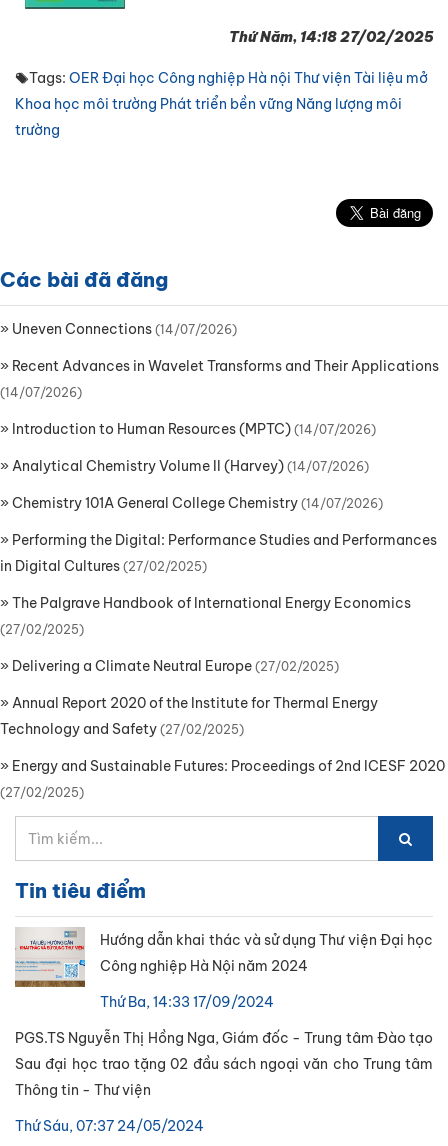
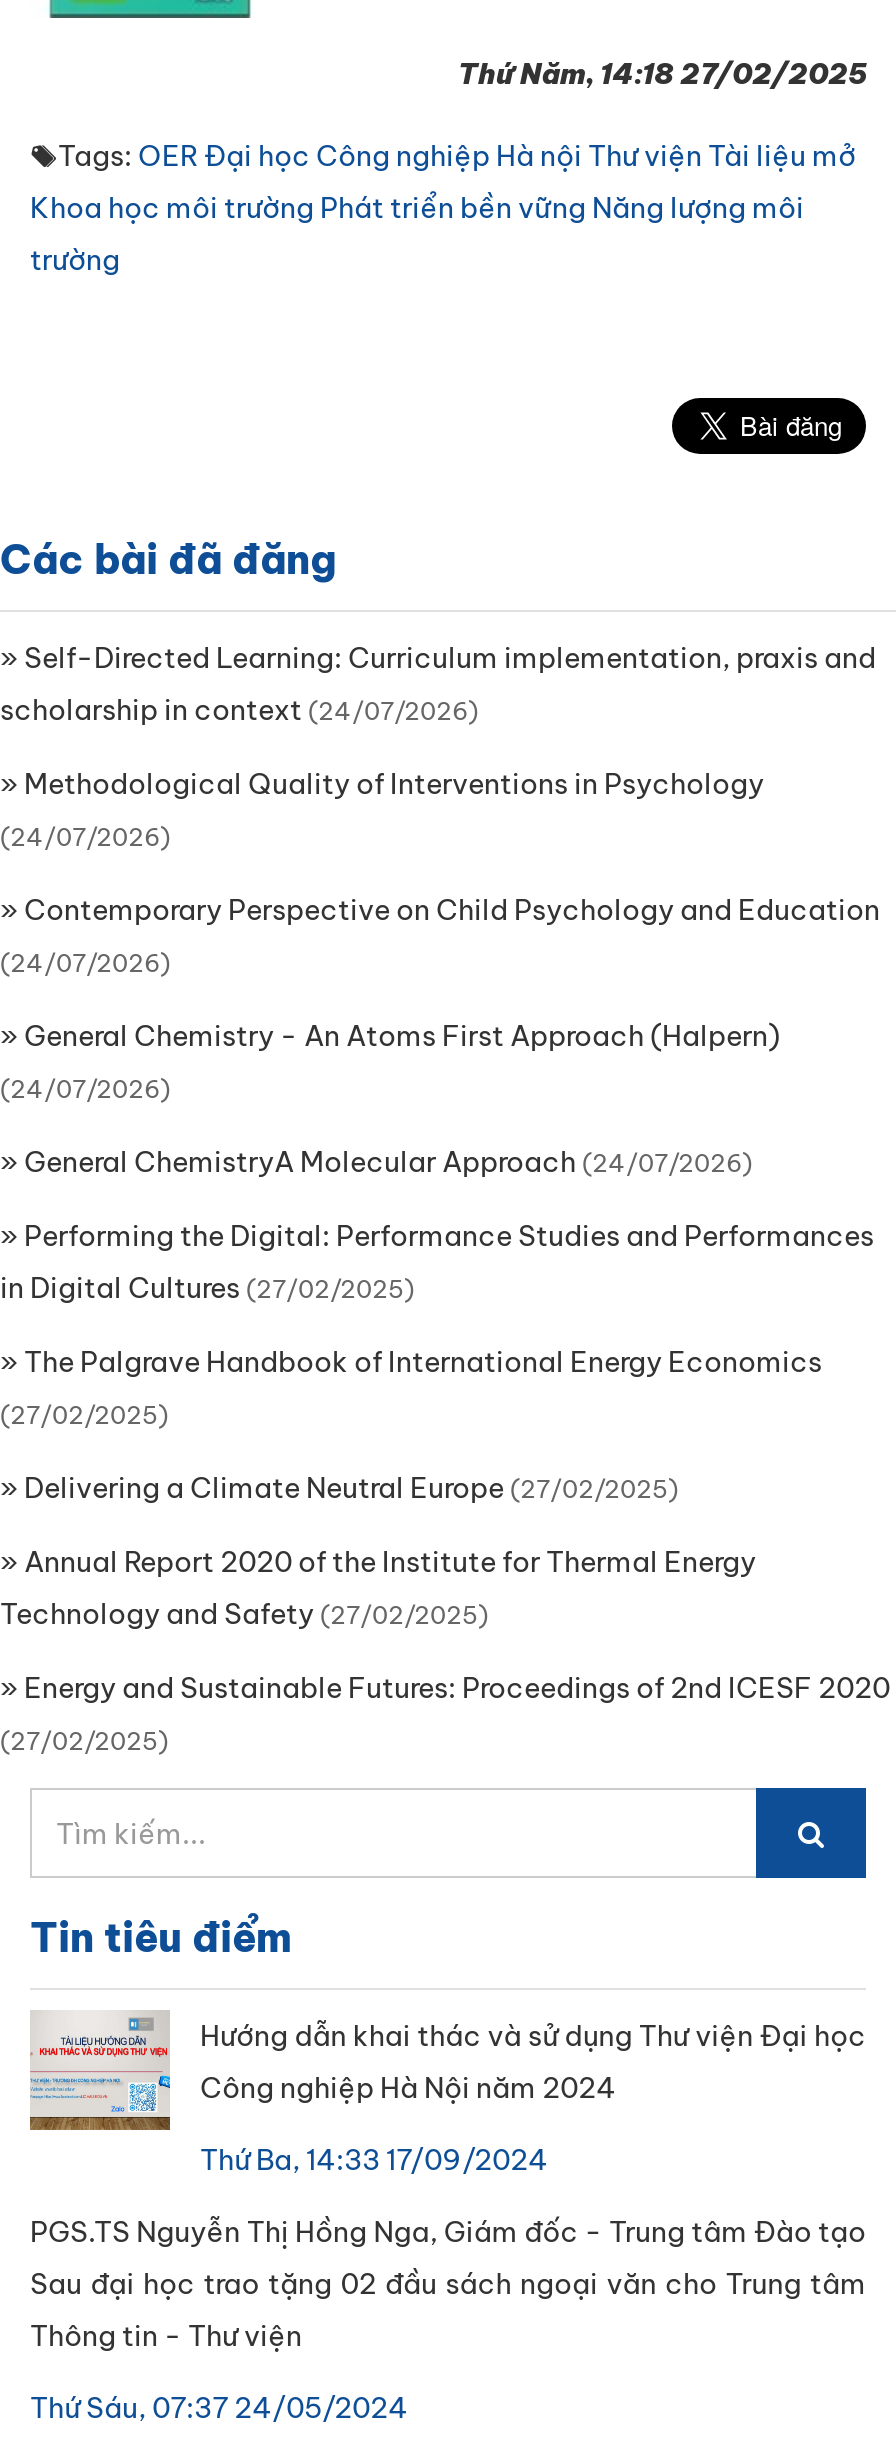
[0,320,439,512] » Uneven Connections (14/07/2026) | » Recent Advances in Wavelet Transforms and Their Applications | (14/07/2026) | » Introduction to Human Resources (MPTC) (14/07/2026) | » Analytical Chemistry Volume II (Harvey) (14/07/2026) | » Chemistry 101A General College Chemistry (14/07/2026) -> [0,640,880,1180] » Self-Directed Learning: Curriculum implementation, praxis and | scholarship in context (24/07/2026) | » Methodological Quality of Interventions in Psychology | (24/07/2026) | » Contemporary Perspective on Child Psychology and Education | (24/07/2026) | » General Chemistry - An Atoms First Approach (Halpern) | (24/07/2026) | » General ChemistryA Molecular Approach (24/07/2026)

